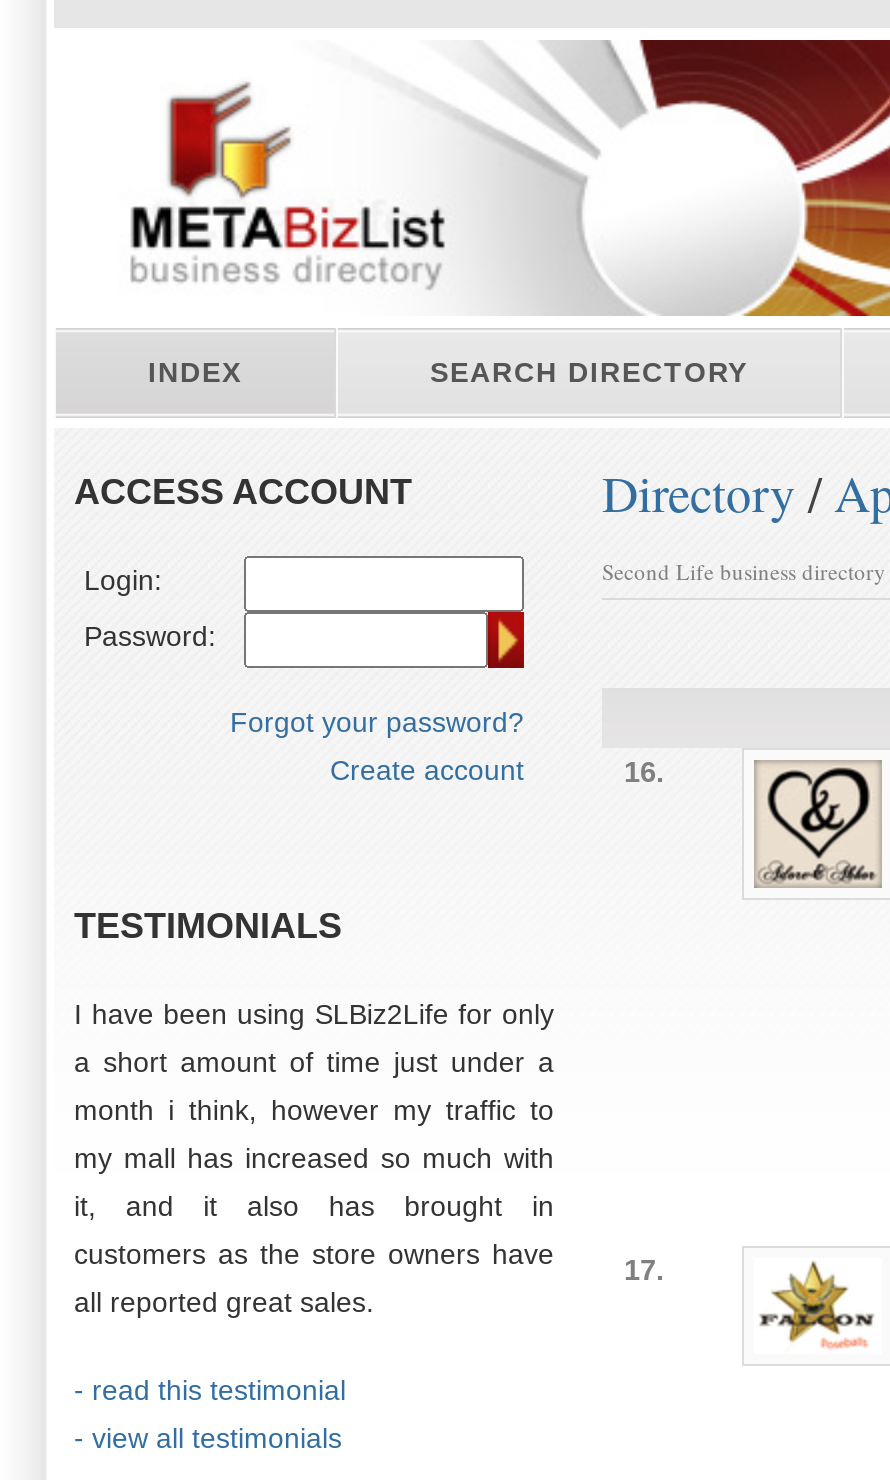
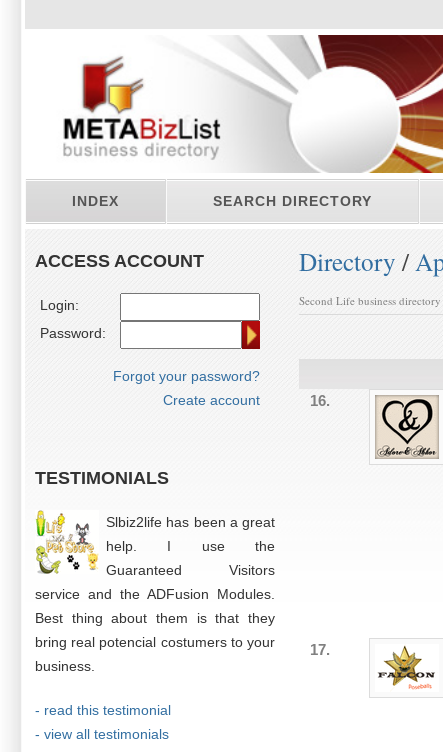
[74,998,554,1030] I have been using SLBiz2Life for only -> [106,514,275,530] Slbiz2life has been a great
[74,1046,554,1078] a short amount of time just under a -> [106,538,275,554] help. I use the
[74,1094,554,1126] month i think, however my traffic to -> [106,562,275,578] Guaranteed Visitors
[74,1142,554,1174] my mall has increased so much with -> [35,586,275,602] service and the ADFusion Modules.
[74,1190,554,1222] it, and it also has brought in -> [35,610,275,626] Best thing about them is that they
[74,1238,554,1270] customers as the store owners have -> [35,634,275,650] bring real potencial costumers to your
[74,1286,374,1318] all reported great sales. -> [35,658,95,674] business.

